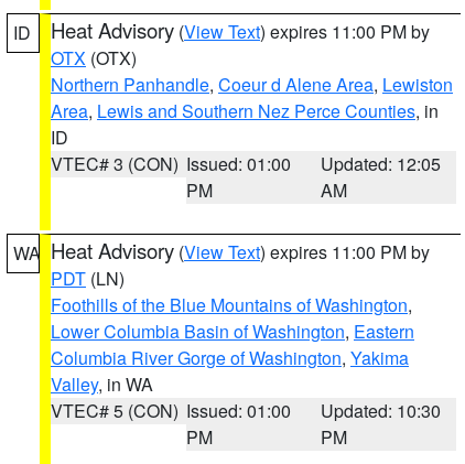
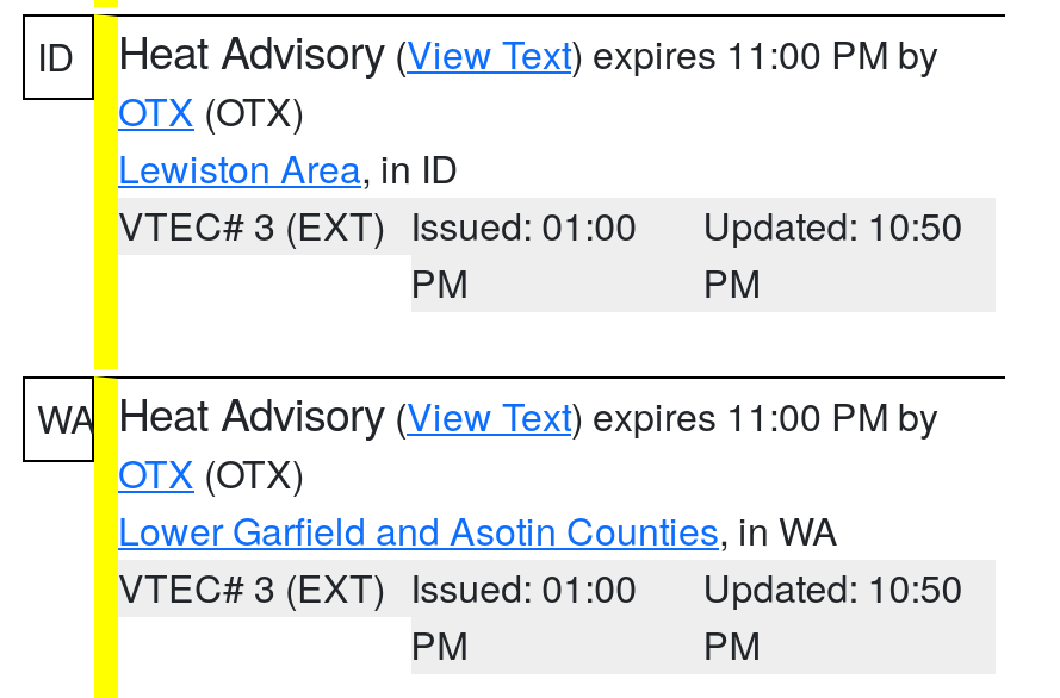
[51,72,453,176] Northern Panhandle, Coeur d Alene Area, Lewiston | Area, Lewis and Southern Nez Perce Counties, in | ID | VTEC# 3 (CON) Issued: 01:00 -> [118,141,637,253] Lewiston Area, in ID | VTEC# 3 (EXT) Issued: 01:00
[321,151,441,203] Updated: 12:05 | AM -> [703,198,963,310] Updated: 10:50 | PM
[51,266,414,423] PDT (LN) | Foothills of the Blue Mountains of Washington, | Lower Columbia Basin of Washington, Eastern | Columbia River Gorge of Washington, Yakima | Valley, in WA | VTEC# 5 (CON) Issued: 01:00 -> [118,445,838,615] OTX (OTX) | Lower Garfield and Asotin Counties, in WA | VTEC# 3 (EXT) Issued: 01:00
[321,398,441,423] Updated: 10:30 -> [703,560,963,615] Updated: 10:50

